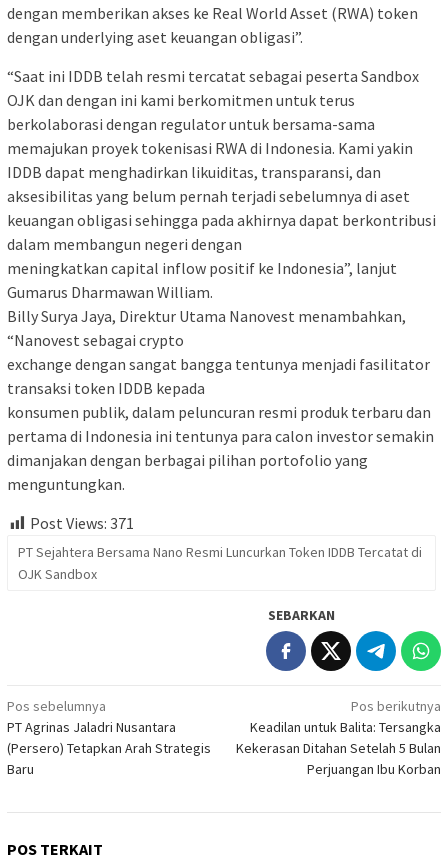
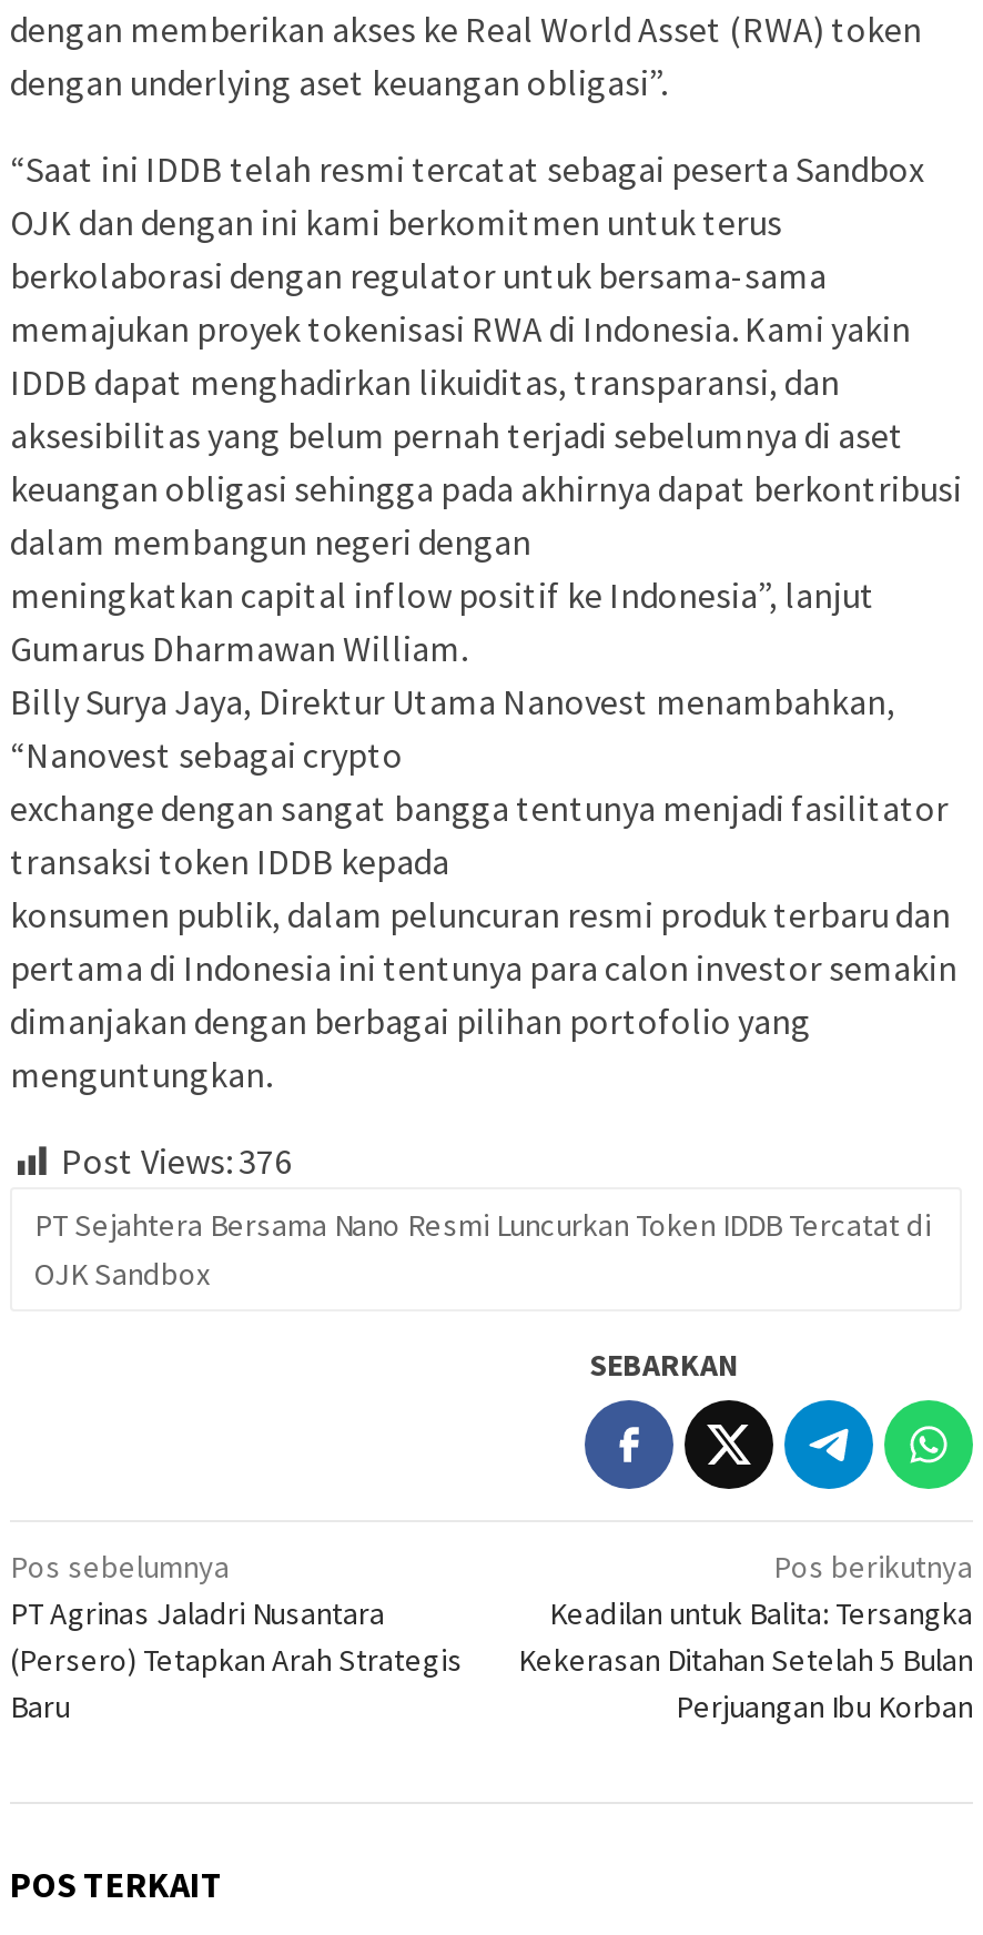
[30,513,134,533] Post Views: 371 -> [61,1138,292,1183] Post Views: 376

